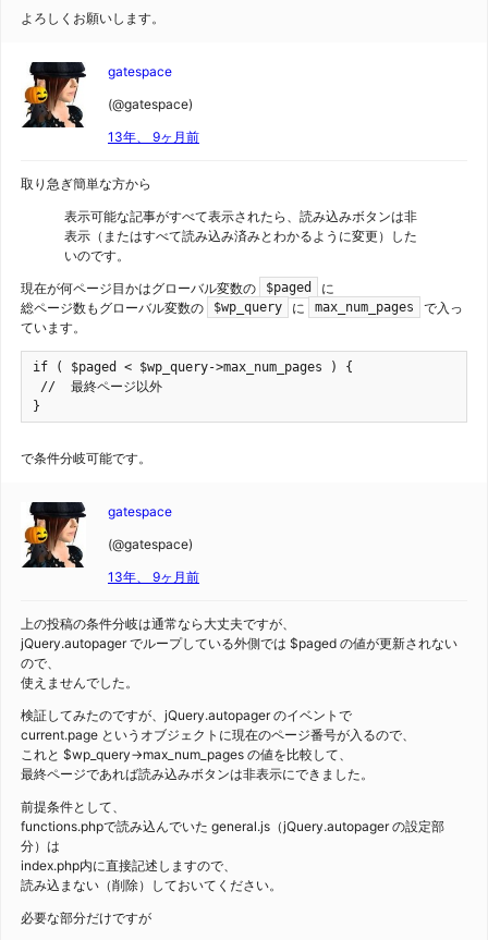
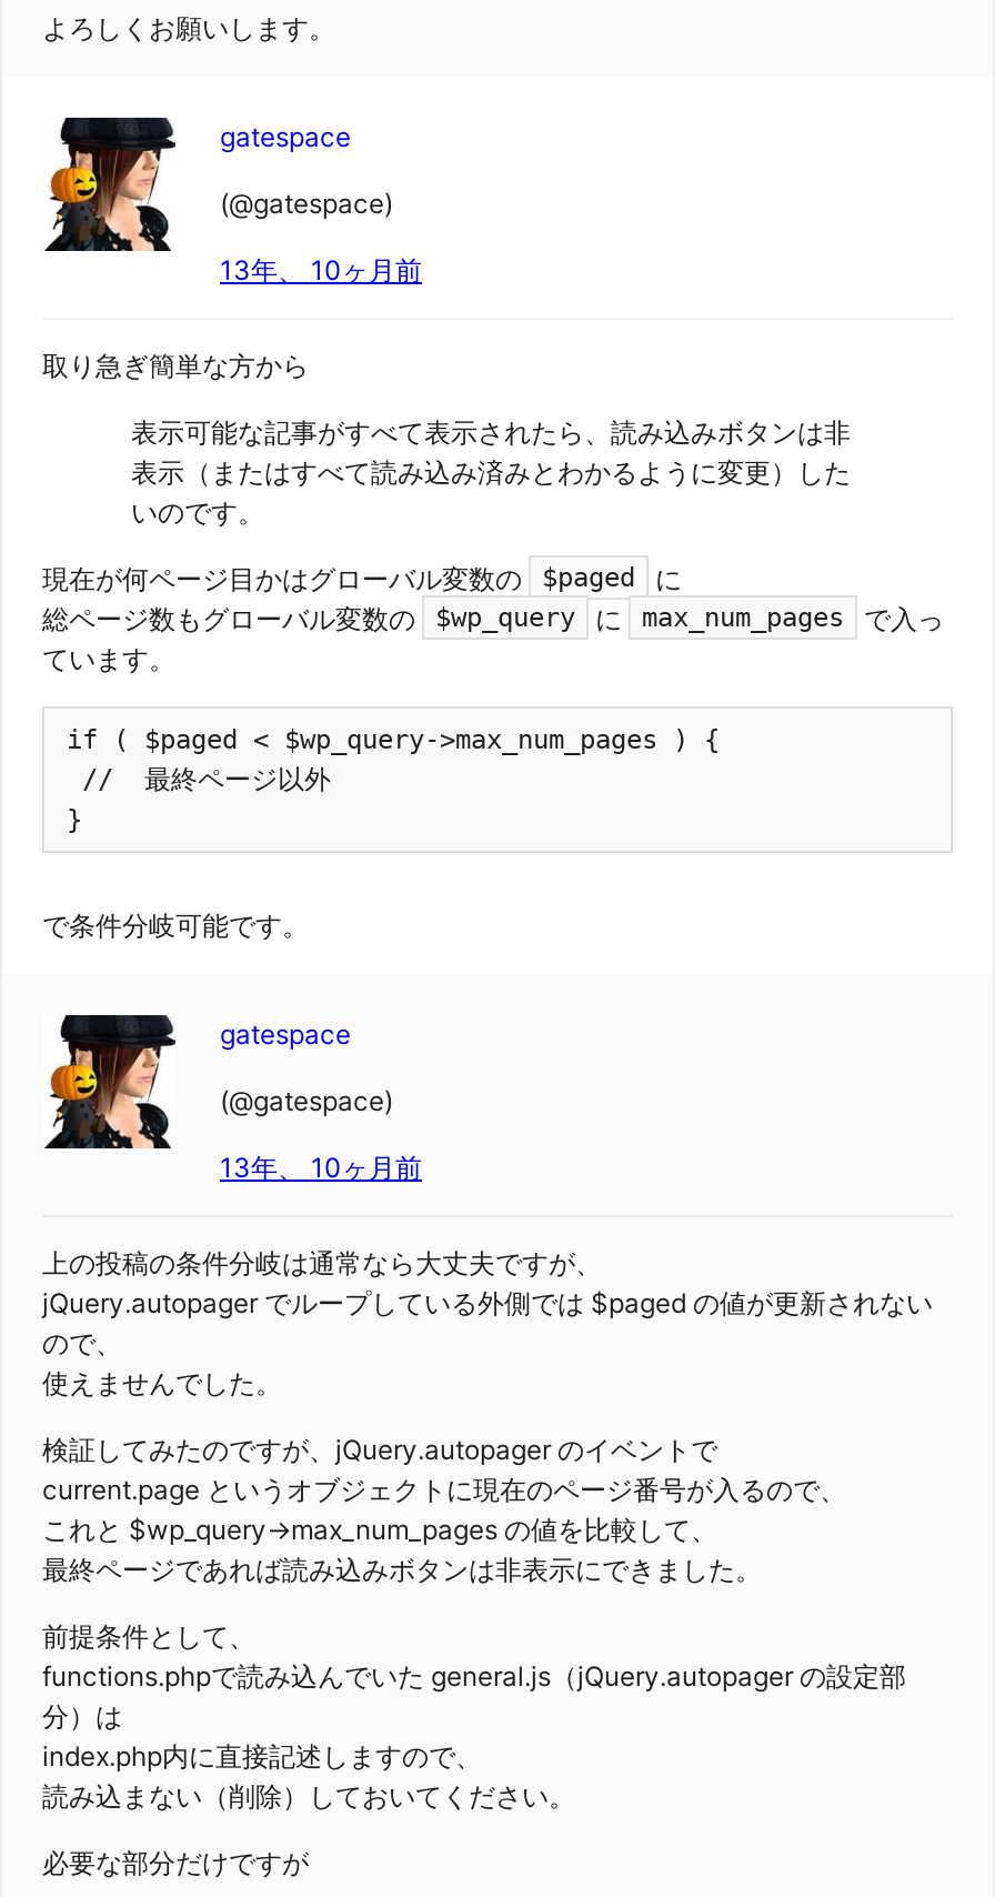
[108,129,199,145] 13年、 9ヶ月前 -> [220,253,422,287] 13年、 10ヶ月前
[108,569,199,585] 13年、 9ヶ月前 -> [220,1152,422,1185] 13年、 10ヶ月前

